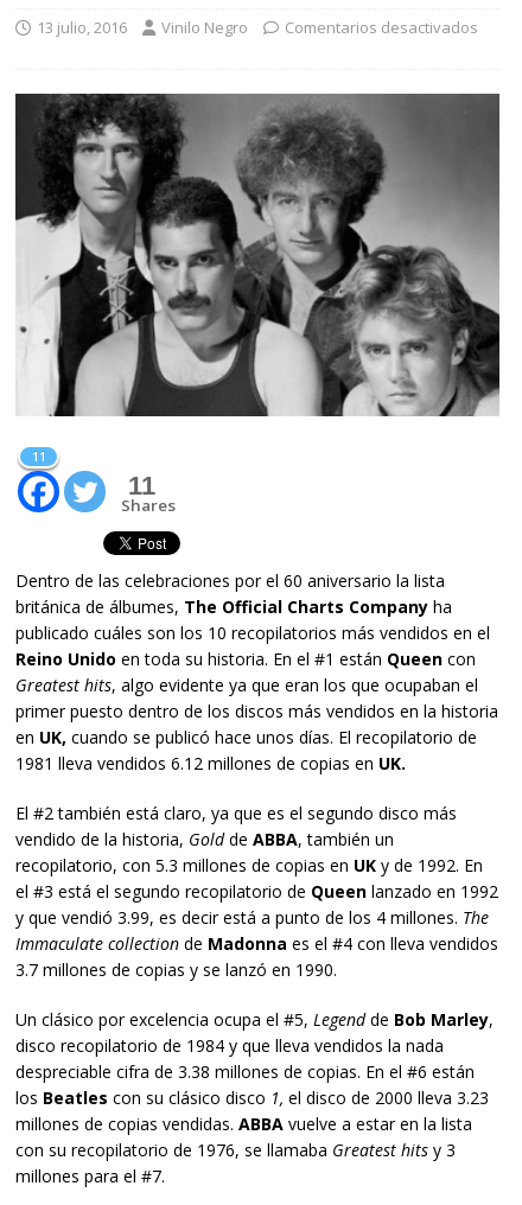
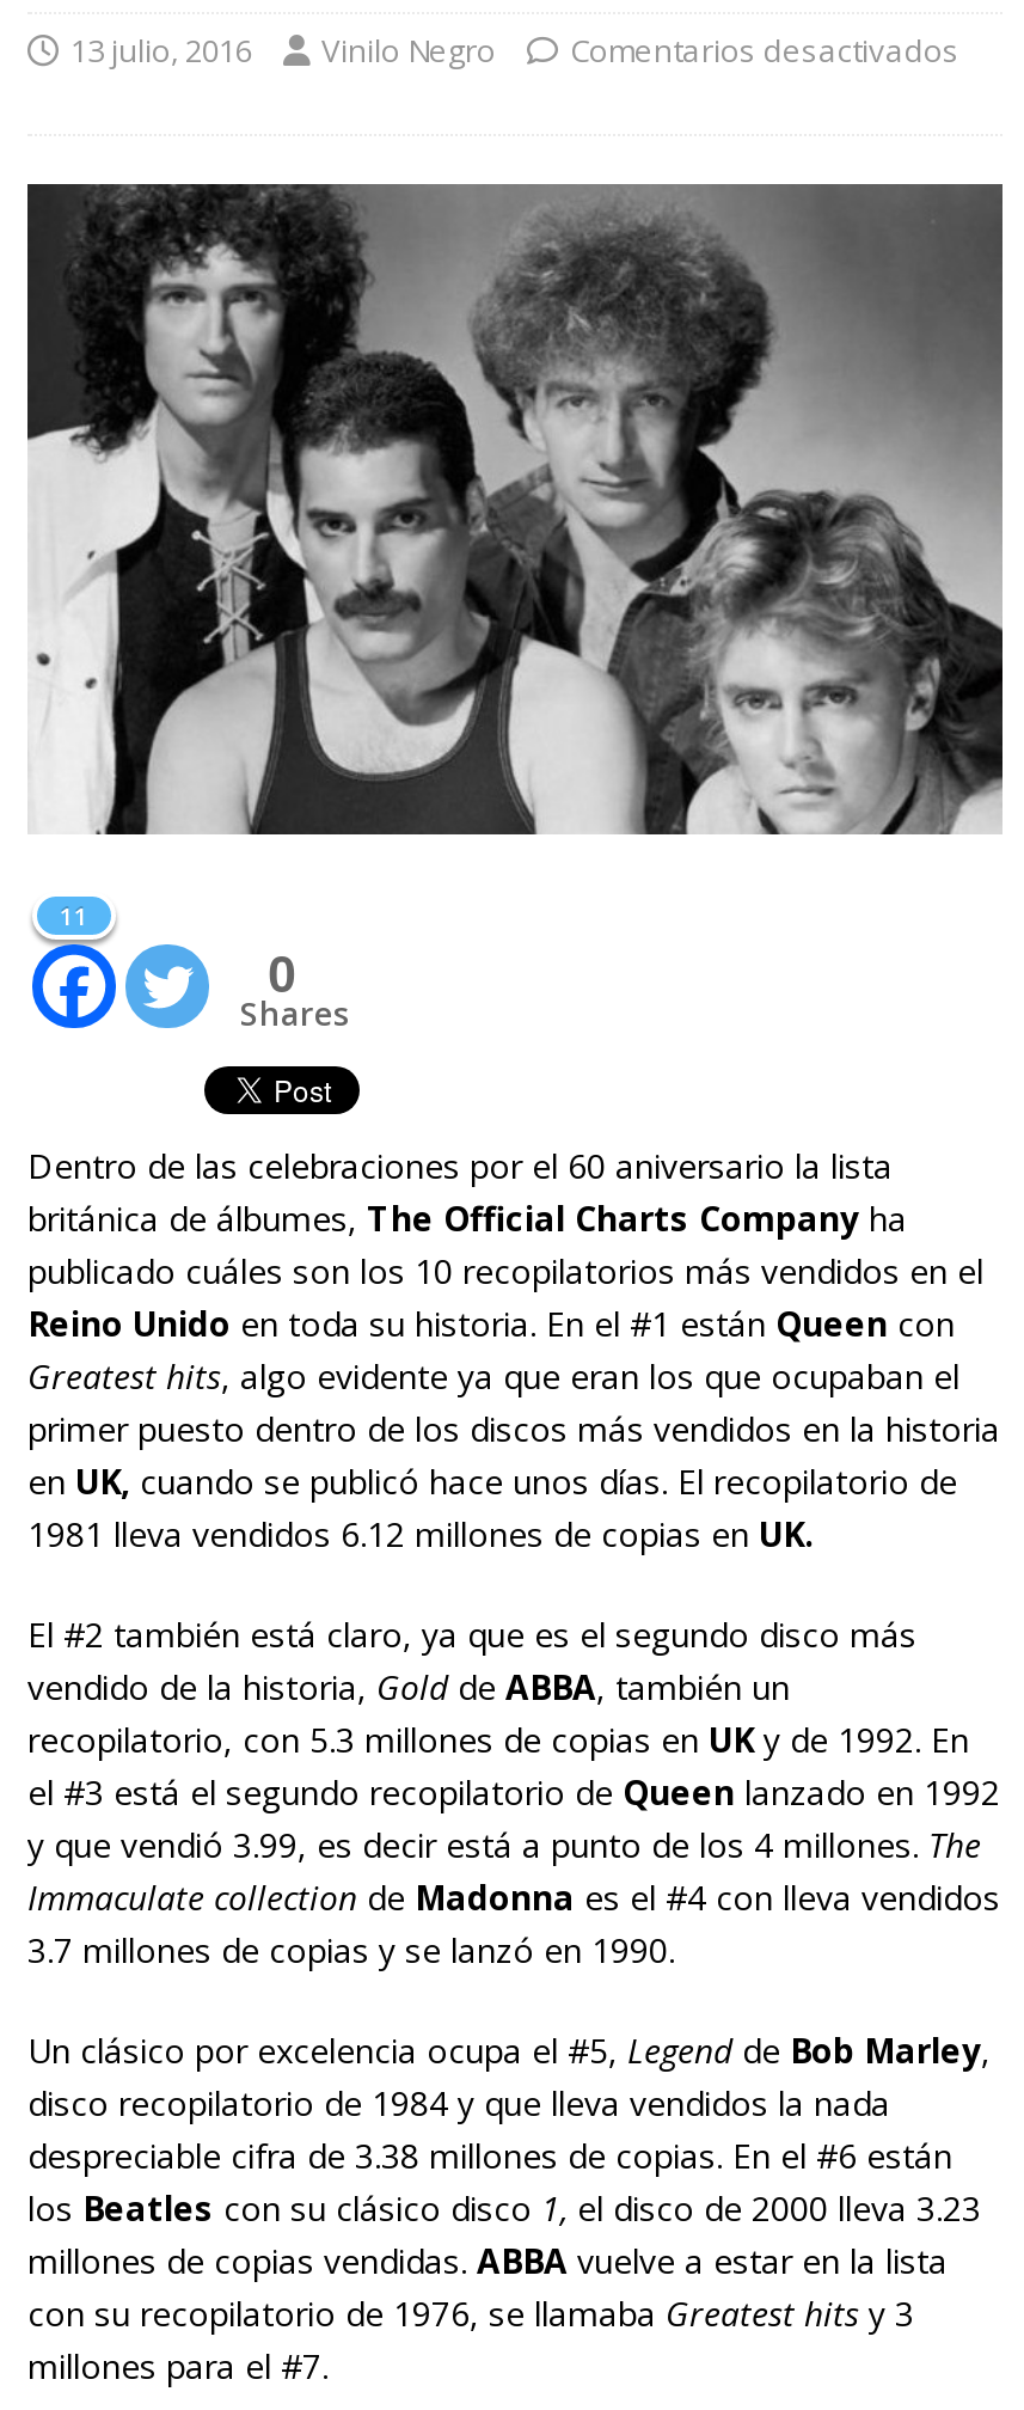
[128,471,155,501] 11 -> [268,944,296,1004] 0

